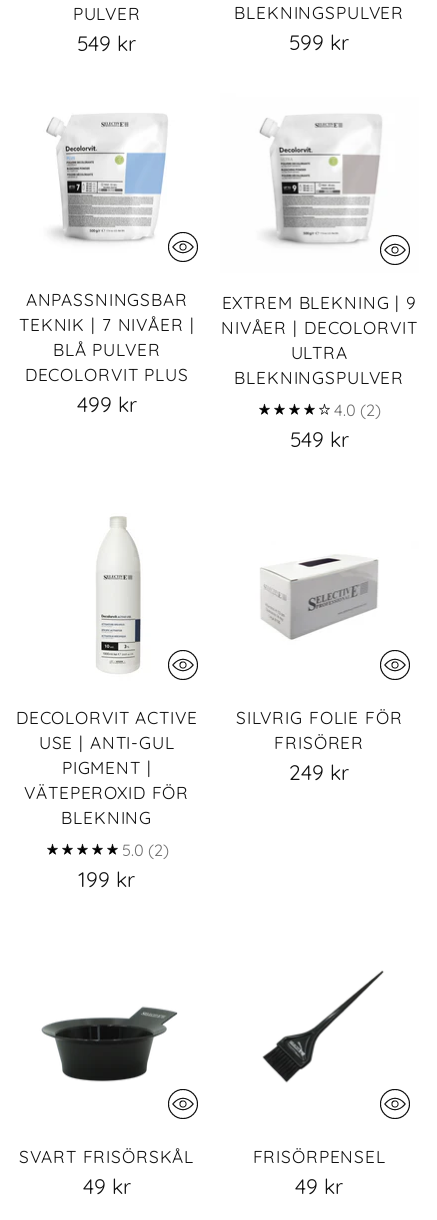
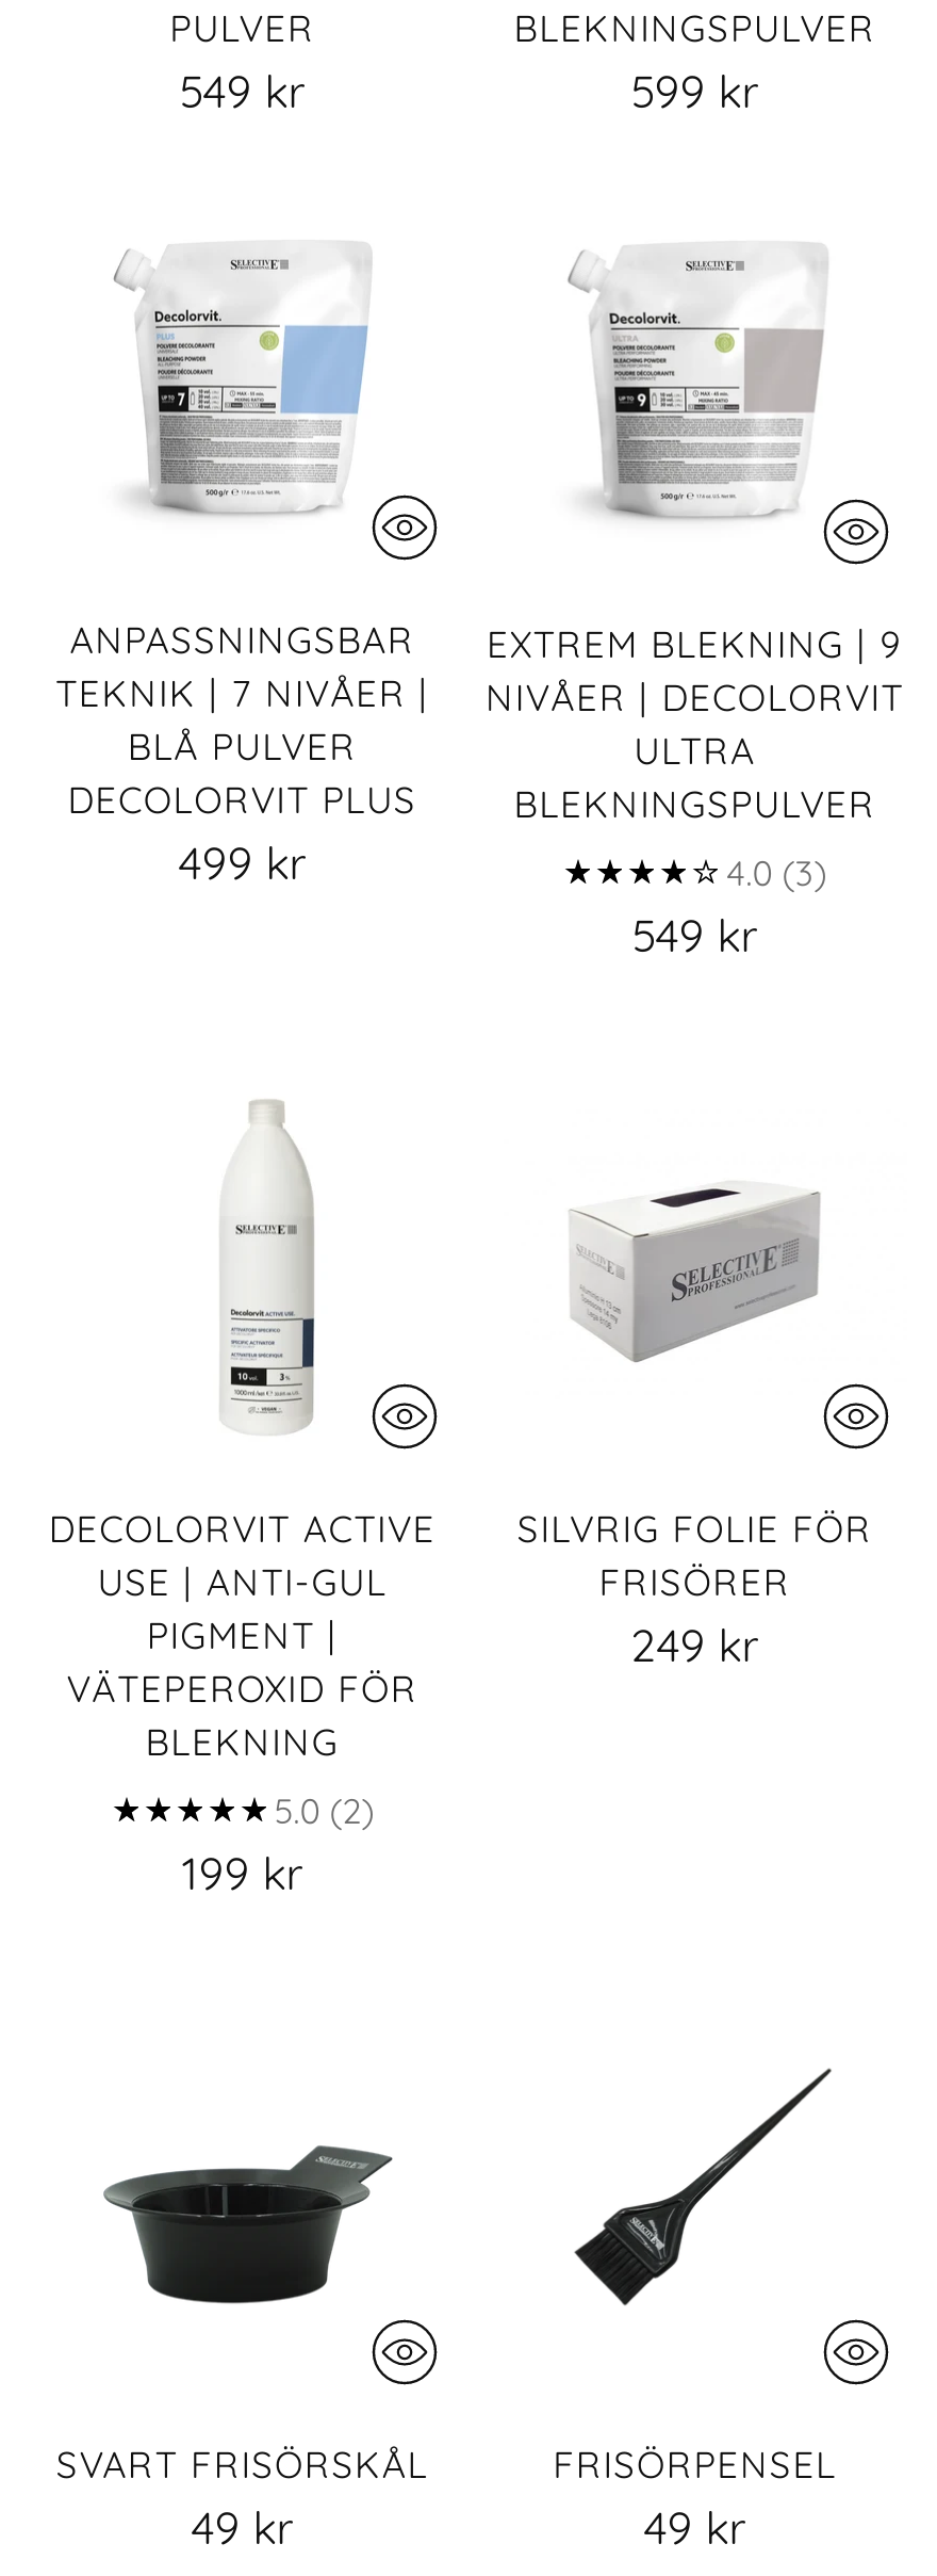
[334,400,381,420] 4.0 (2) -> [727,852,827,894] 4.0 (3)

